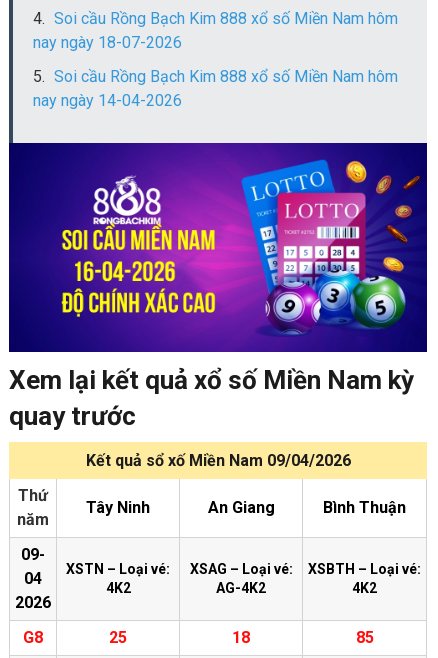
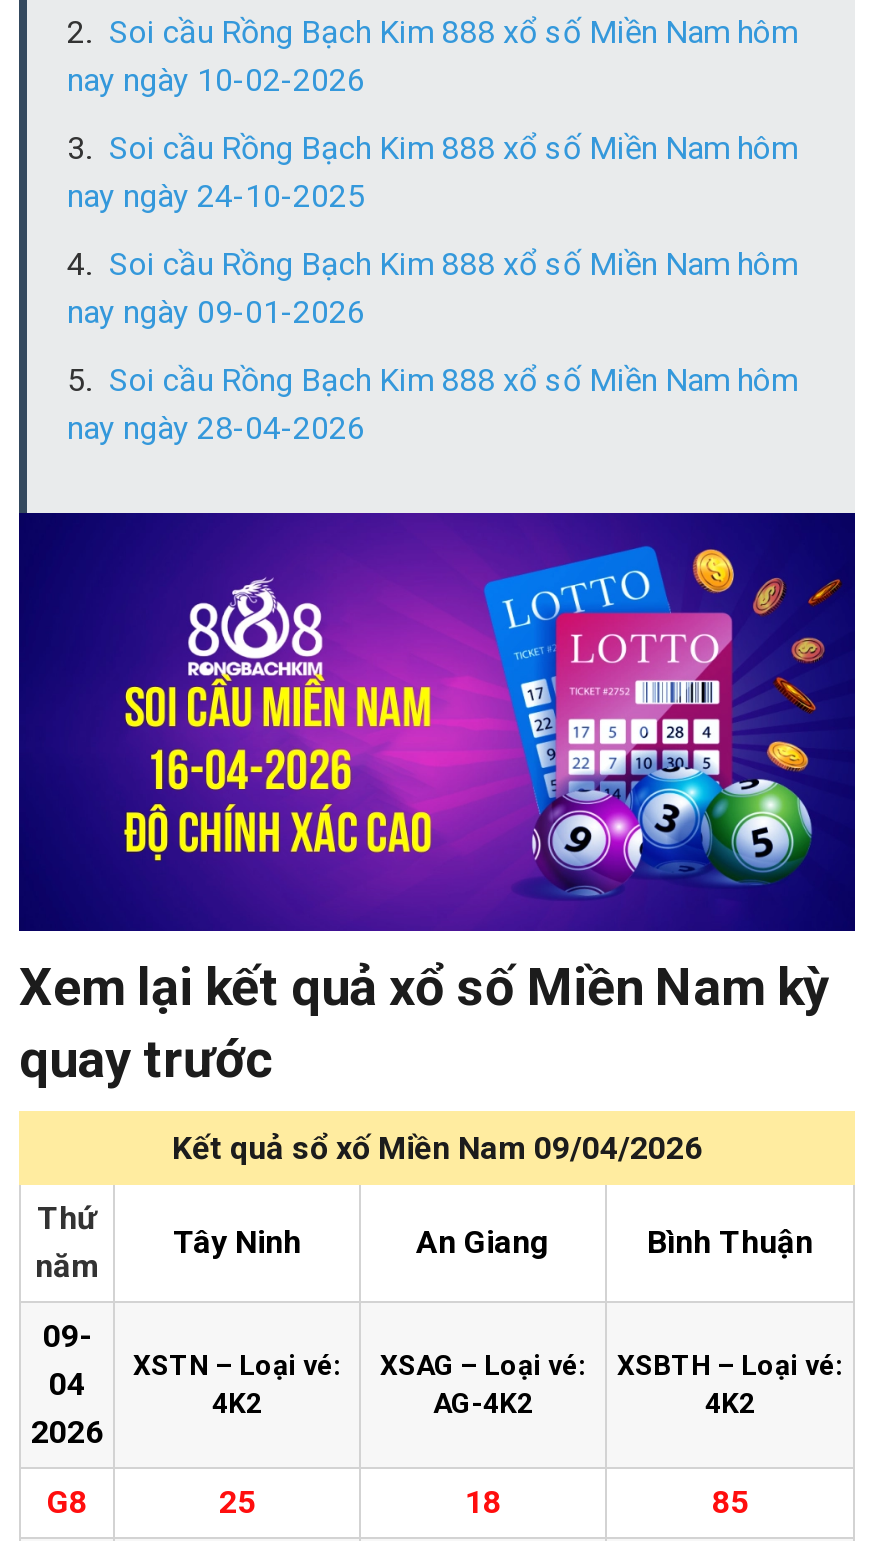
[33,33,182,52] nay ngày 18-07-2026 -> [67,61,365,99] nay ngày 10-02-2026
[33,91,182,110] nay ngày 14-04-2026 -> [67,177,797,447] nay ngày 24-10-2025 | Soi cầu Rồng Bạch Kim 888 xổ số Miền Nam hôm | nay ngày 09-01-2026 | Soi cầu Rồng Bạch Kim 888 xổ số Miền Nam hôm | nay ngày 28-04-2026

